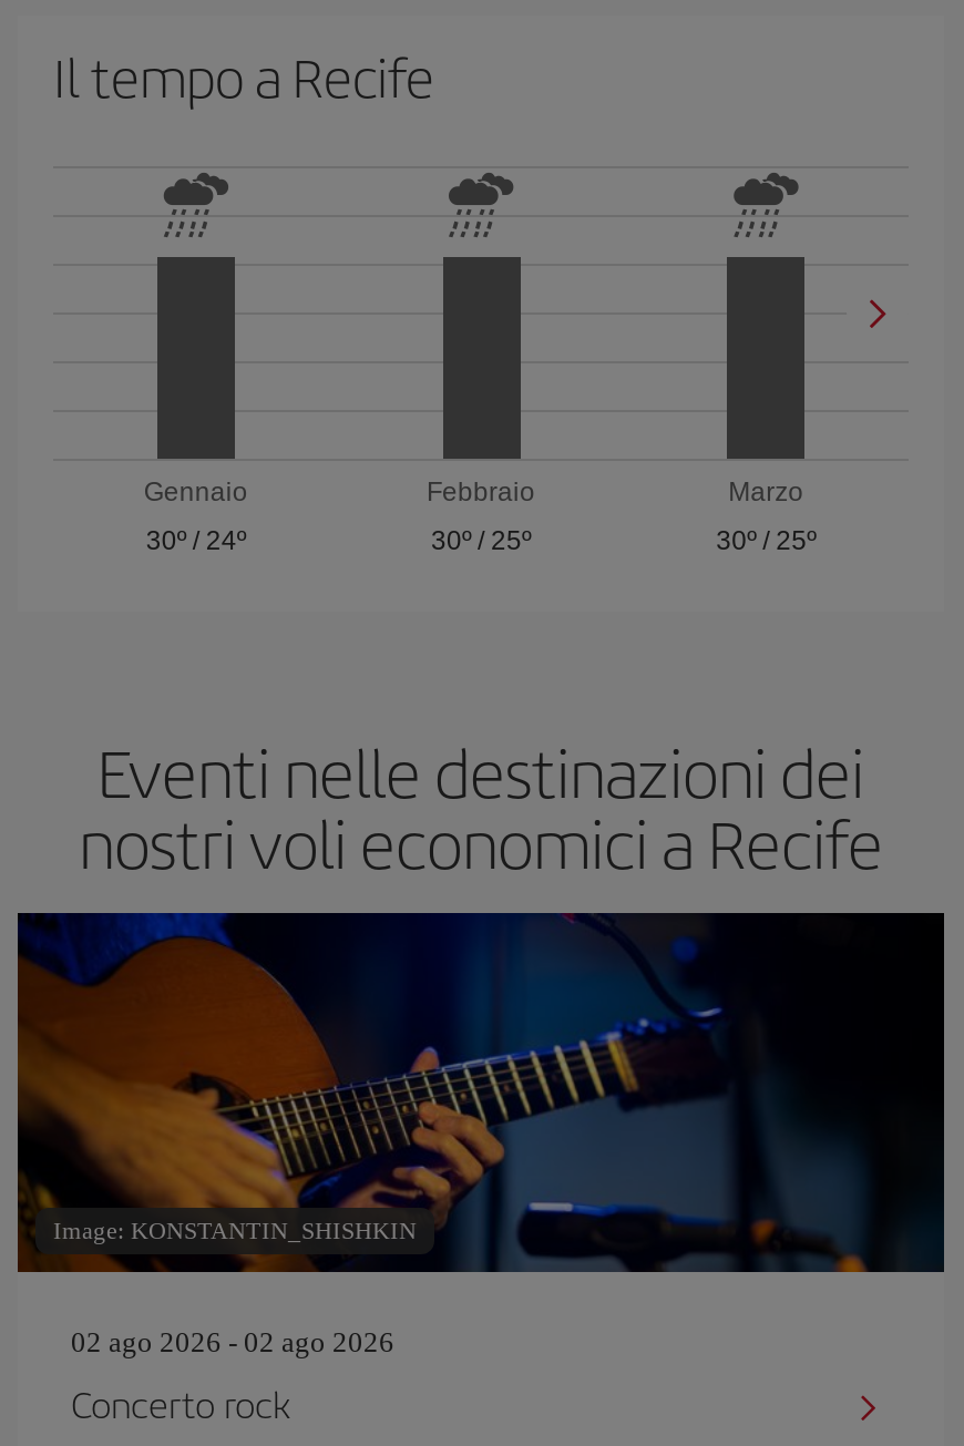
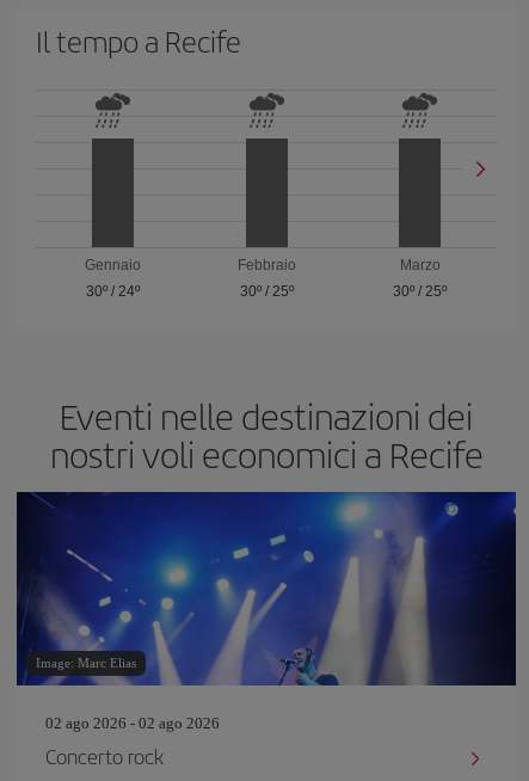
[16,911,946,1274] [image] | Image: KONSTANTIN_SHISHKIN -> [16,491,517,687] [image] | Image: Marc Elias

